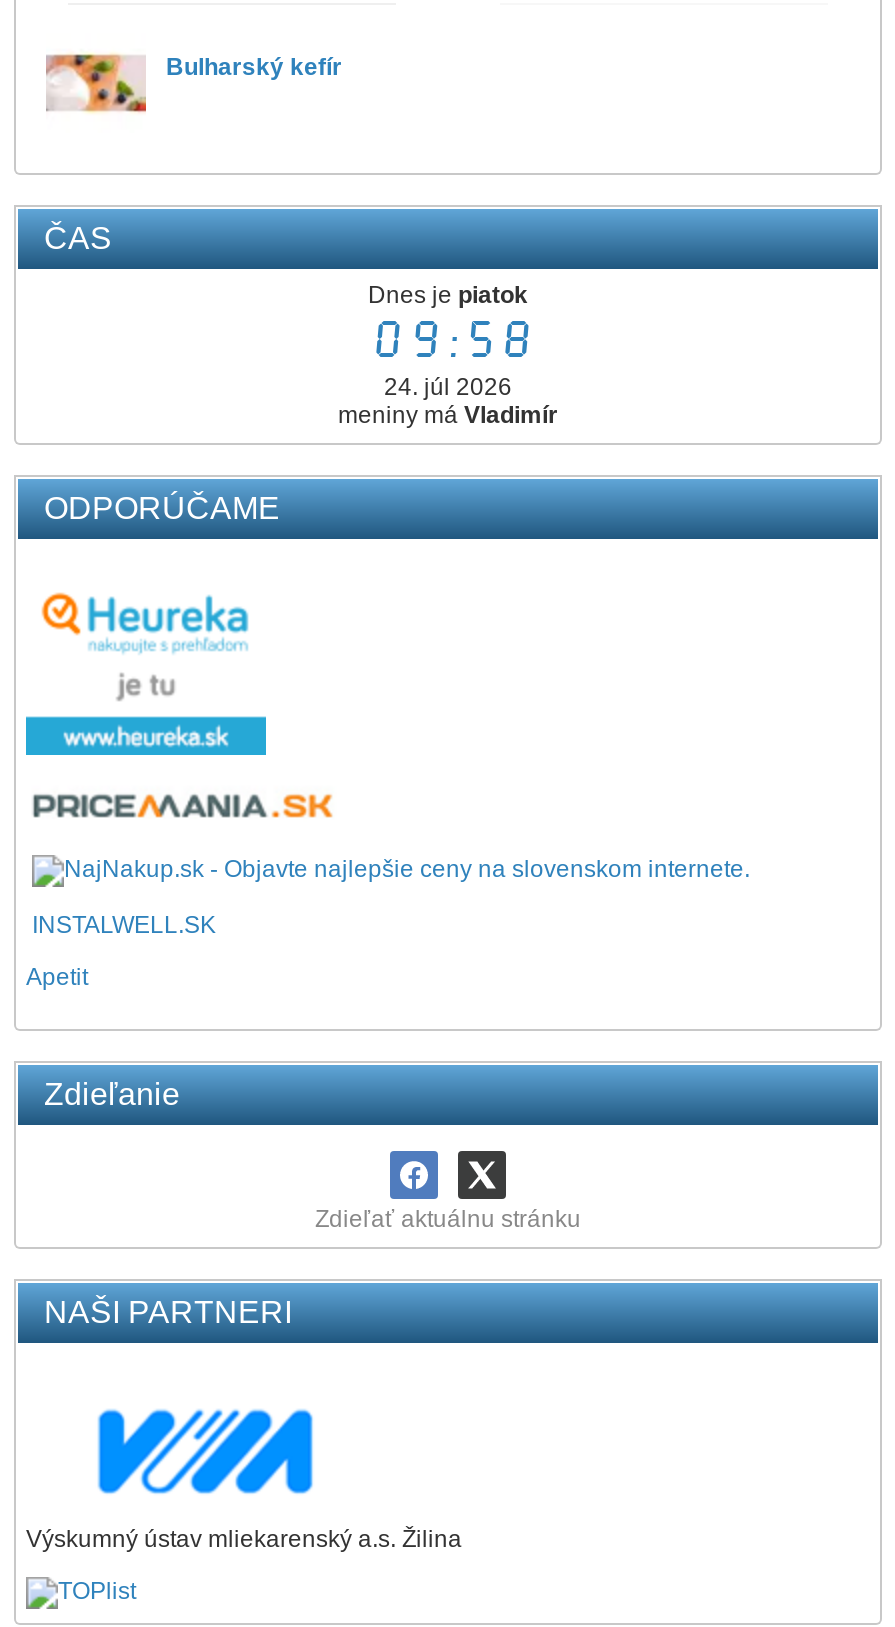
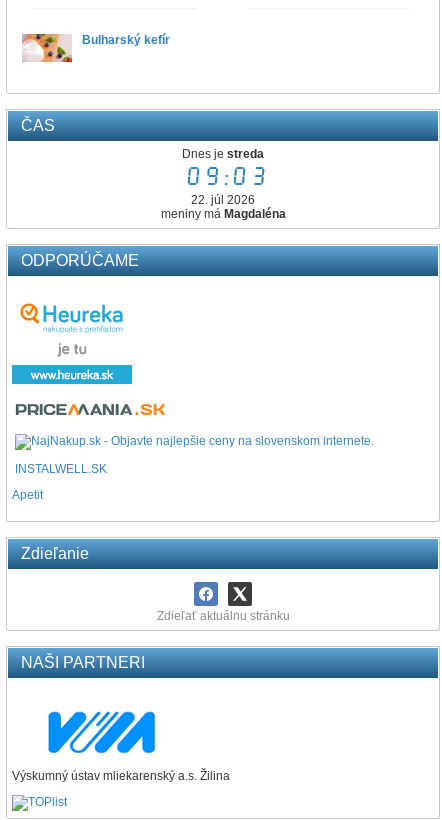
[368,281,528,309] Dnes je piatok -> [182,147,264,161] Dnes je streda
[365,309,531,373] 09:58 -> [181,161,264,193] 09:03
[384,373,512,401] 24. júl 2026 -> [191,193,255,207] 22. júl 2026
[338,401,558,429] meniny má Vladimír -> [160,207,285,221] meniny má Magdaléna

